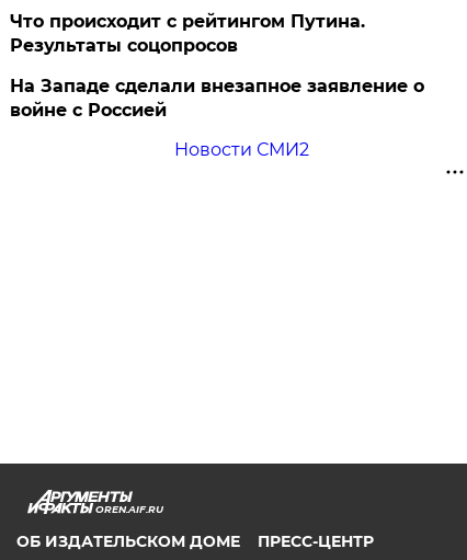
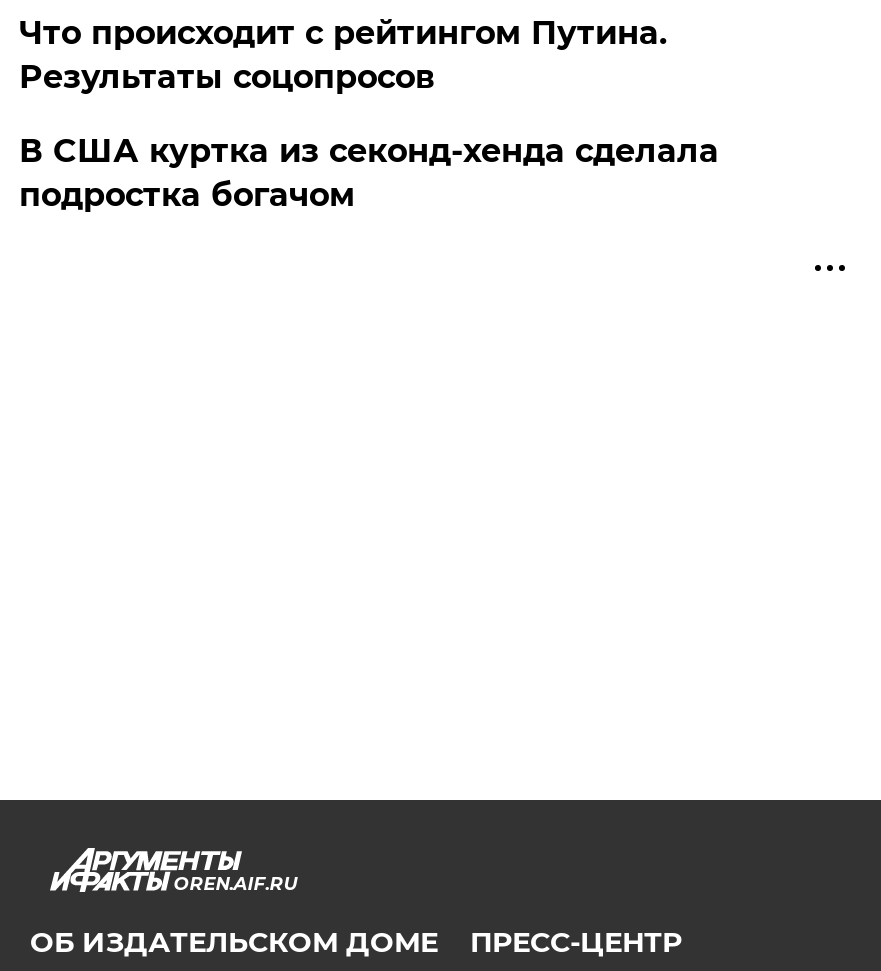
[10,76,425,160] На Западе сделали внезапное заявление о | войне с Россией | Новости СМИ2 -> [19,132,719,214] В США куртка из секонд-хенда сделала | подростка богачом

